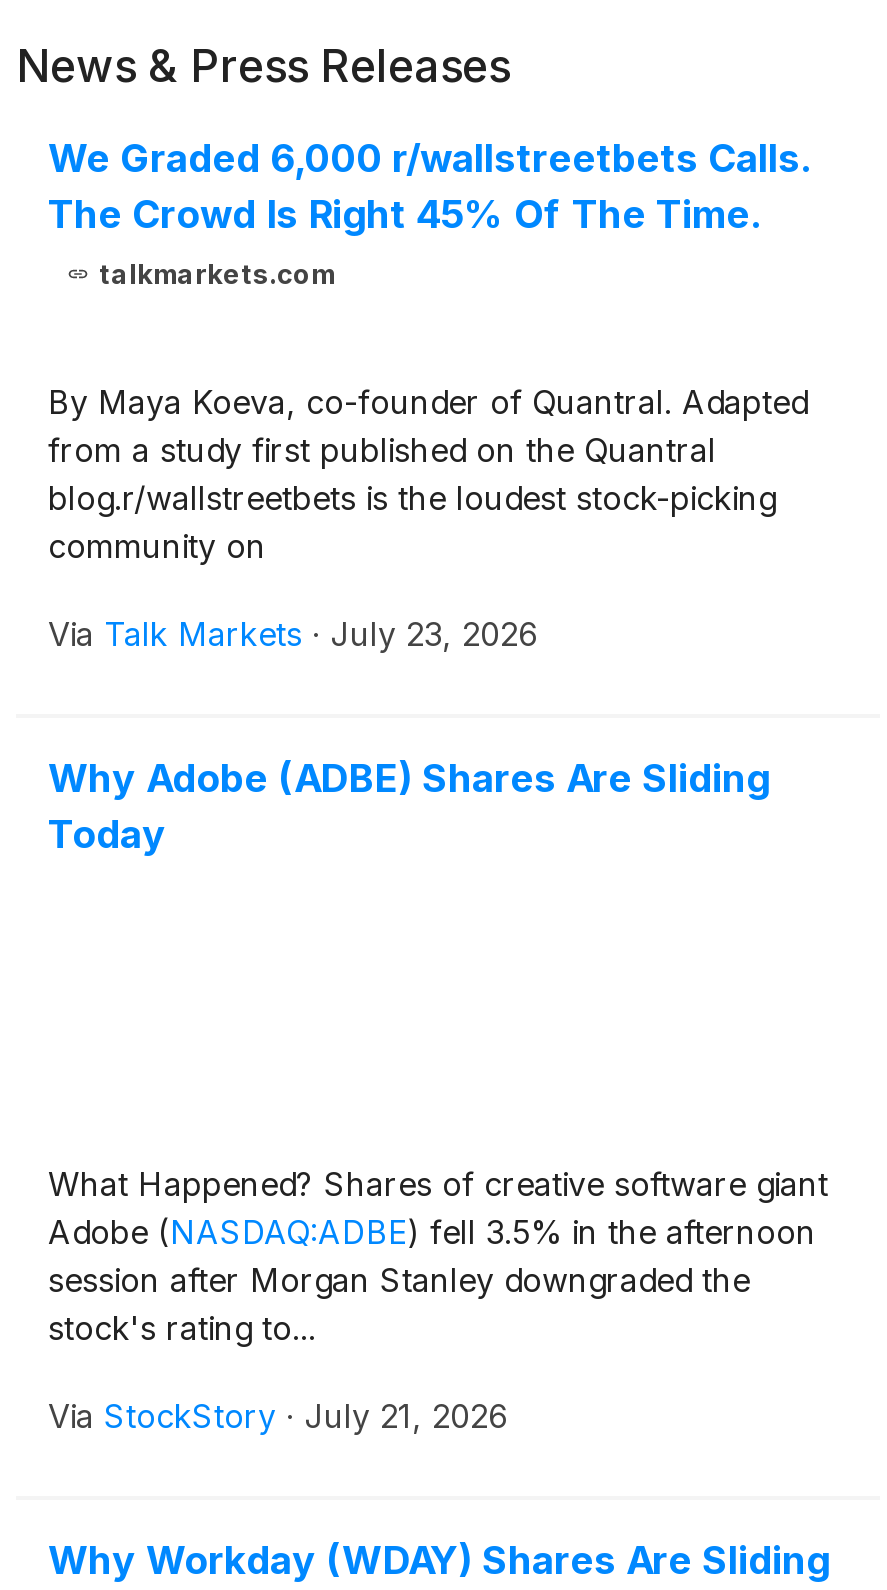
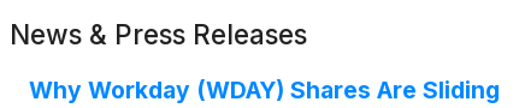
[48,135,810,859] We Graded 6,000 r/wallstreetbets Calls. | The Crowd Is Right 45% Of The Time. | talkmarkets.com | By Maya Koeva, co-founder of Quantral. Adapted | from a study first published on the Quantral | blog.r/wallstreetbets is the loudest stock-picking | community on | Via Talk Markets · July 23, 2026 | Why Adobe (ADBE) Shares Are Sliding | Today -> none
[48,1165,828,1437] What Happened? Shares of creative software giant | Adobe (NASDAQ:ADBE) fell 3.5% in the afternoon | session after Morgan Stanley downgraded the | stock's rating to... | Via StockStory · July 21, 2026 -> none

